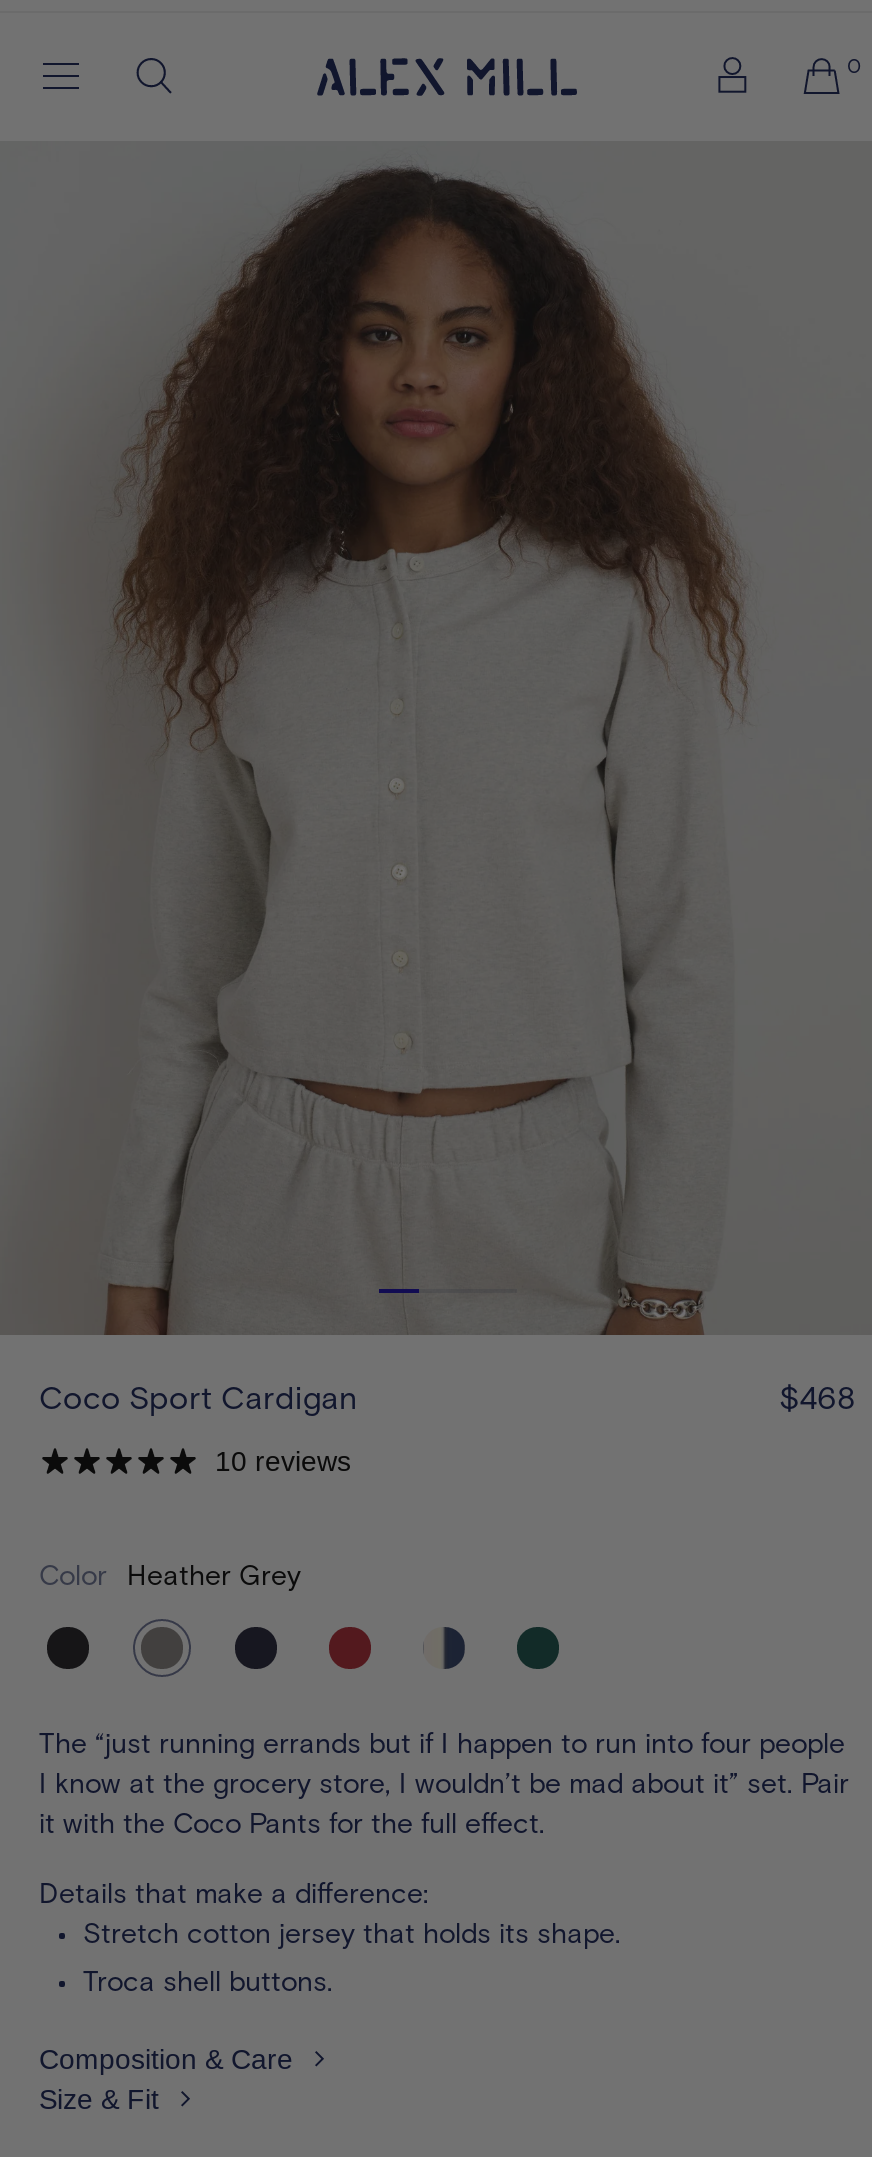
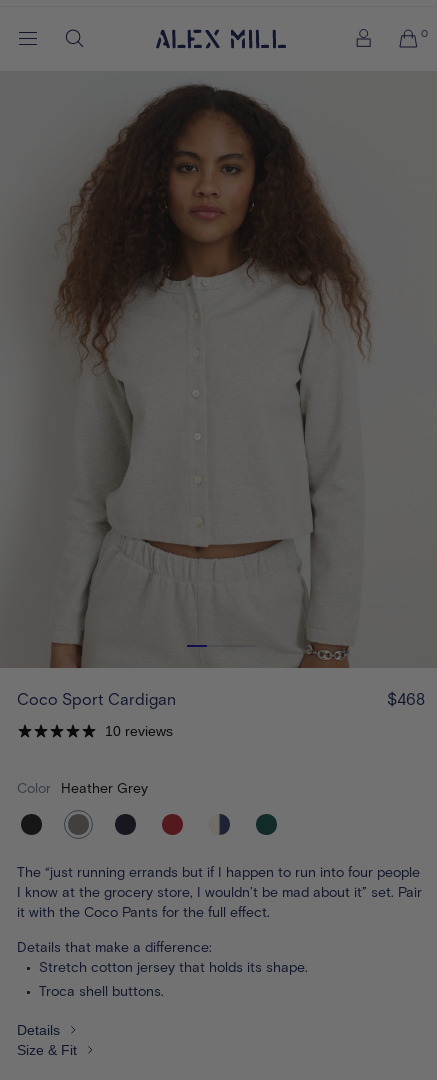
[39,2044,293,2076] Composition & Care -> [17,1022,60,1038] Details

